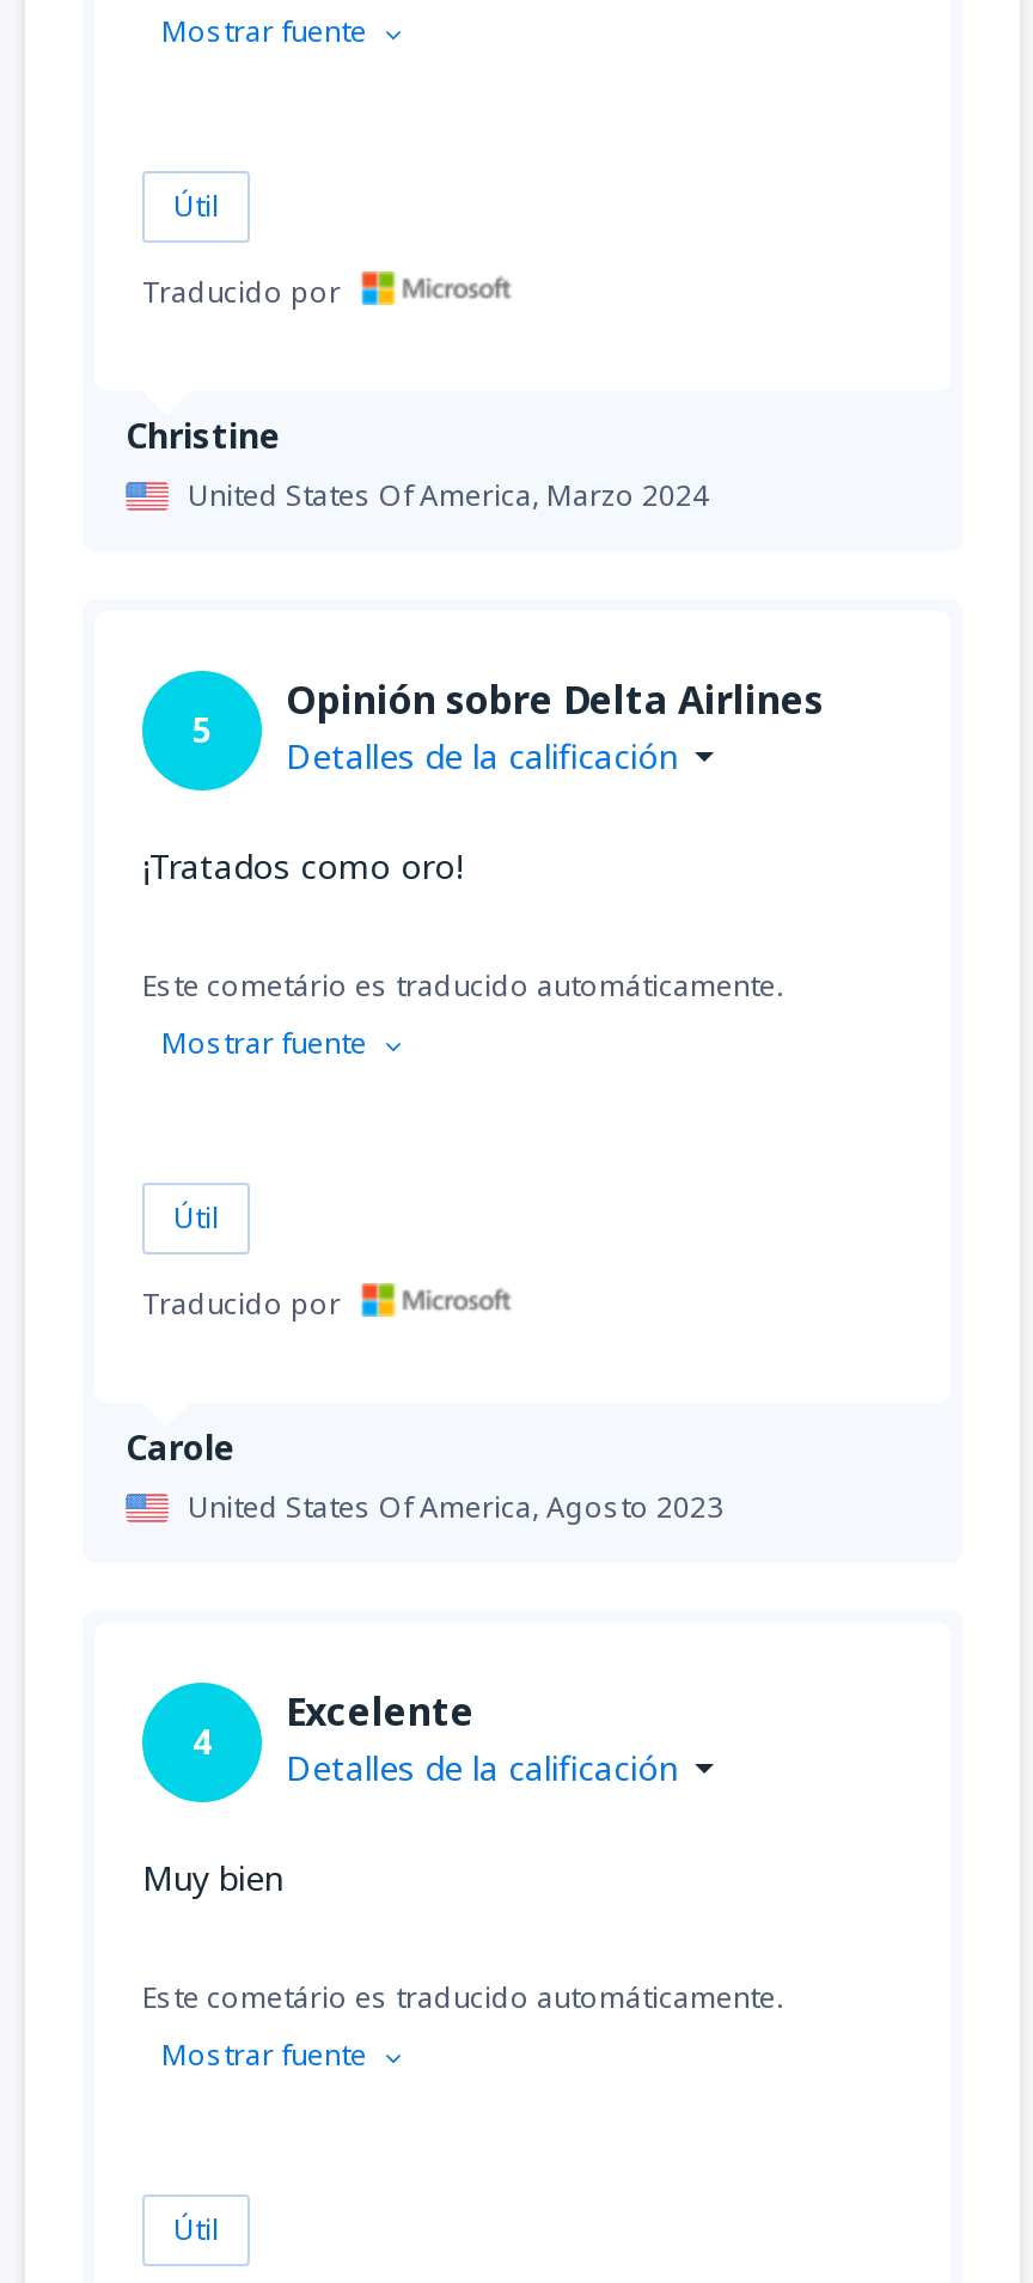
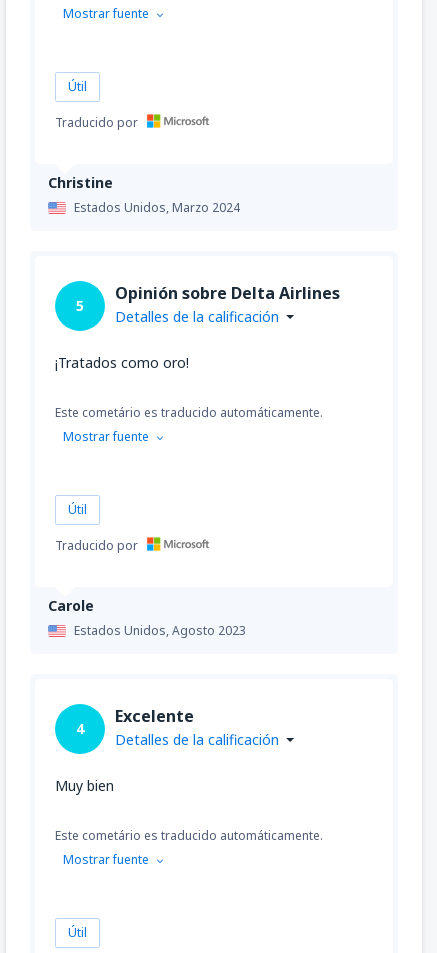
[188,475,709,515] United States Of America, Marzo 2024 -> [74,199,240,216] Estados Unidos, Marzo 2024
[188,1486,723,1527] United States Of America, Agosto 2023 -> [74,622,246,639] Estados Unidos, Agosto 2023

